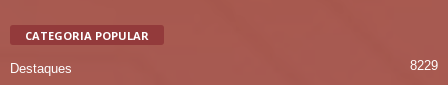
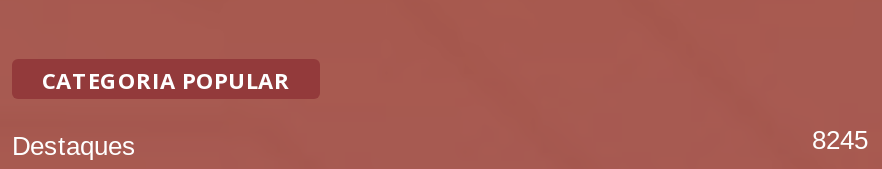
[410,58,438,73] 8229 -> [812,124,868,154] 8245

